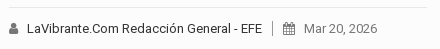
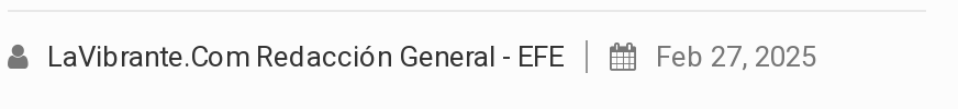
[304,21,377,36] Mar 20, 2026 -> [656,40,816,73] Feb 27, 2025

